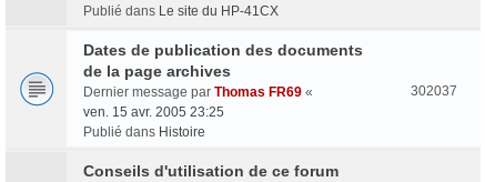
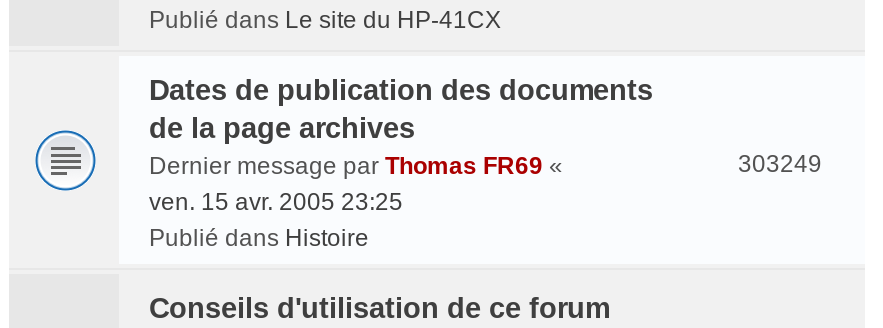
[410,83,457,99] 302037 -> [738,150,822,178] 303249

